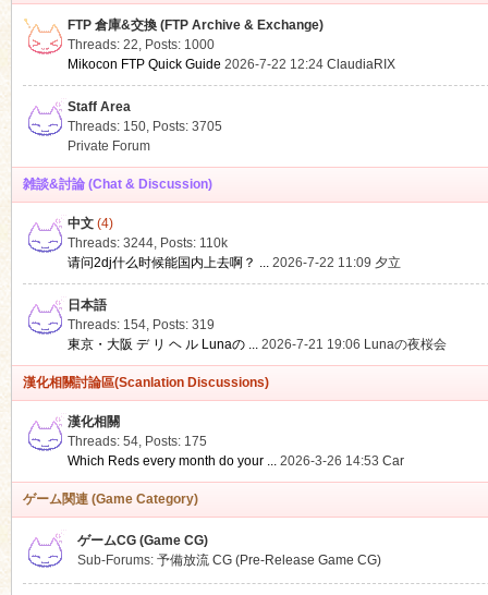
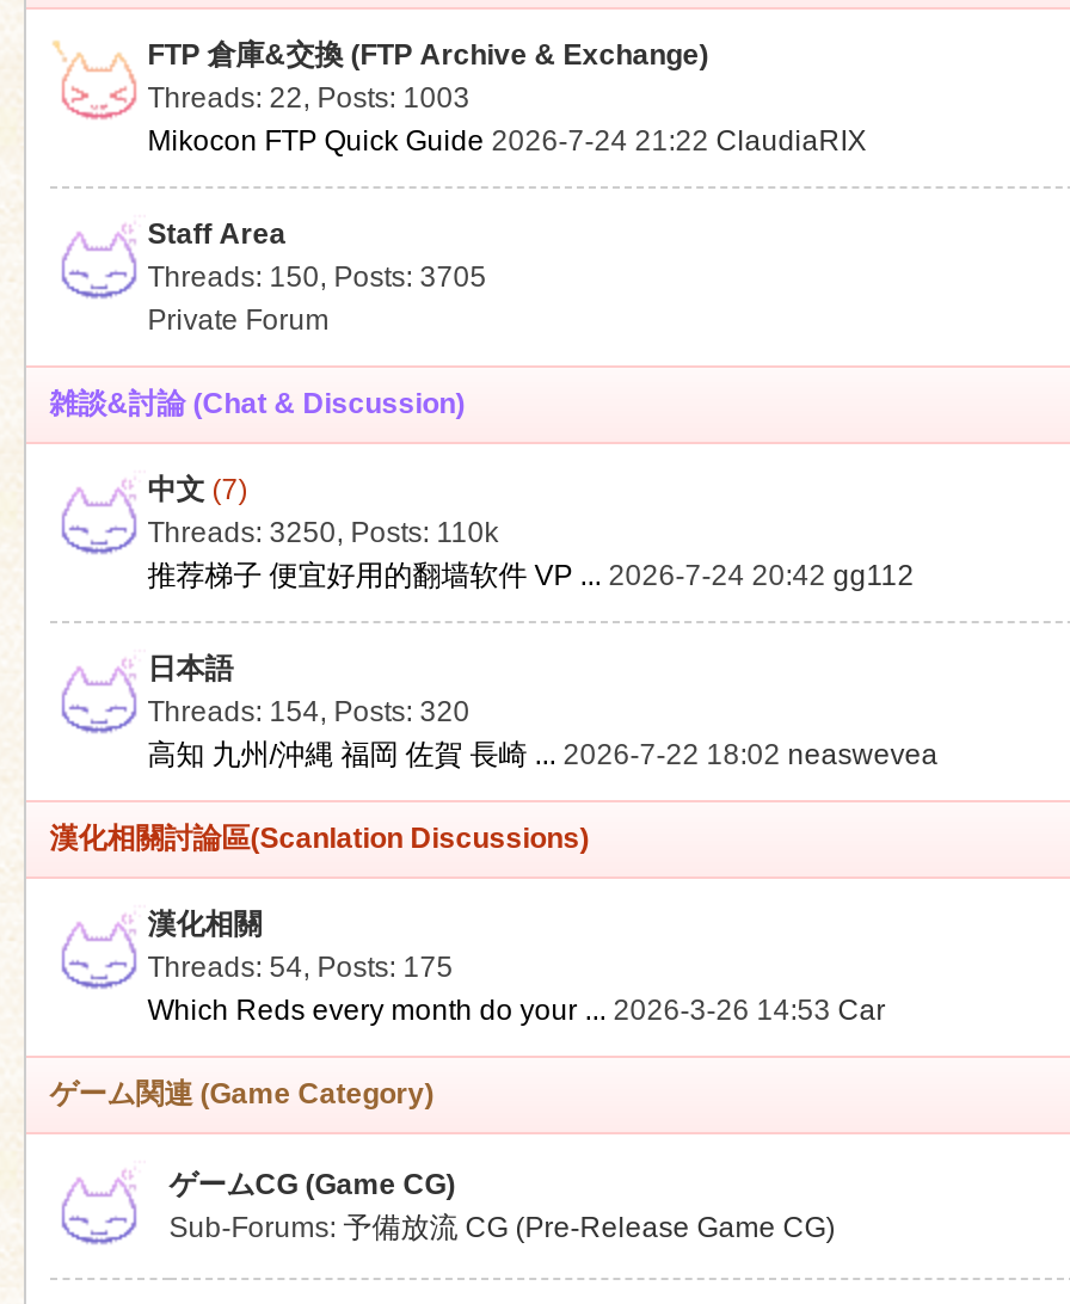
[67,37,214,52] Threads: 22, Posts: 1000 -> [148,81,470,115] Threads: 22, Posts: 1003
[67,57,395,72] Mikocon FTP Quick Guide 2026-7-22 12:24 ClaudiaRIX -> [148,124,867,158] Mikocon FTP Quick Guide 2026-7-24 21:22 ClaudiaRIX
[67,216,401,270] 中文(4) | Threads: 3244, Posts: 110k | 请问2dj什么时候能国内上去啊？ ... 2026-7-22 11:09夕立 -> [148,473,914,592] 中文(7) | Threads: 3250, Posts: 110k | 推荐梯子 便宜好用的翻墙软件 VP ... 2026-7-24 20:42 gg112
[67,317,446,352] Threads: 154, Posts: 319 | 東京・大阪 デ リ ヘ ル Lunaの ... 2026-7-21 19:06 Lunaの夜桜会 -> [148,695,938,771] Threads: 154, Posts: 320 | 高知 九州/沖縄 福岡 佐賀 長崎 ... 2026-7-22 18:02 neaswevea

